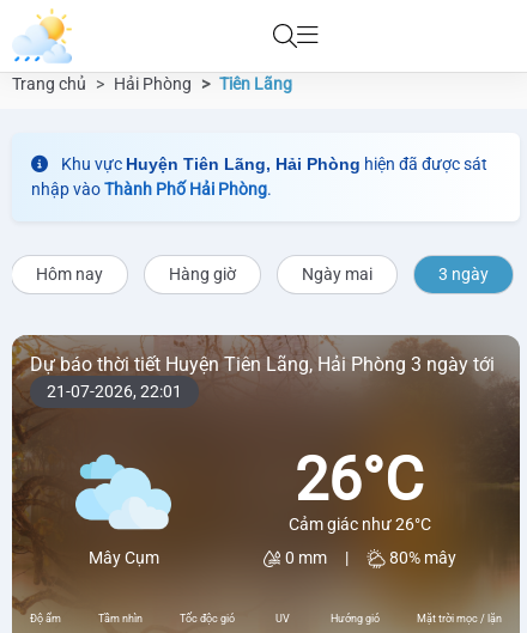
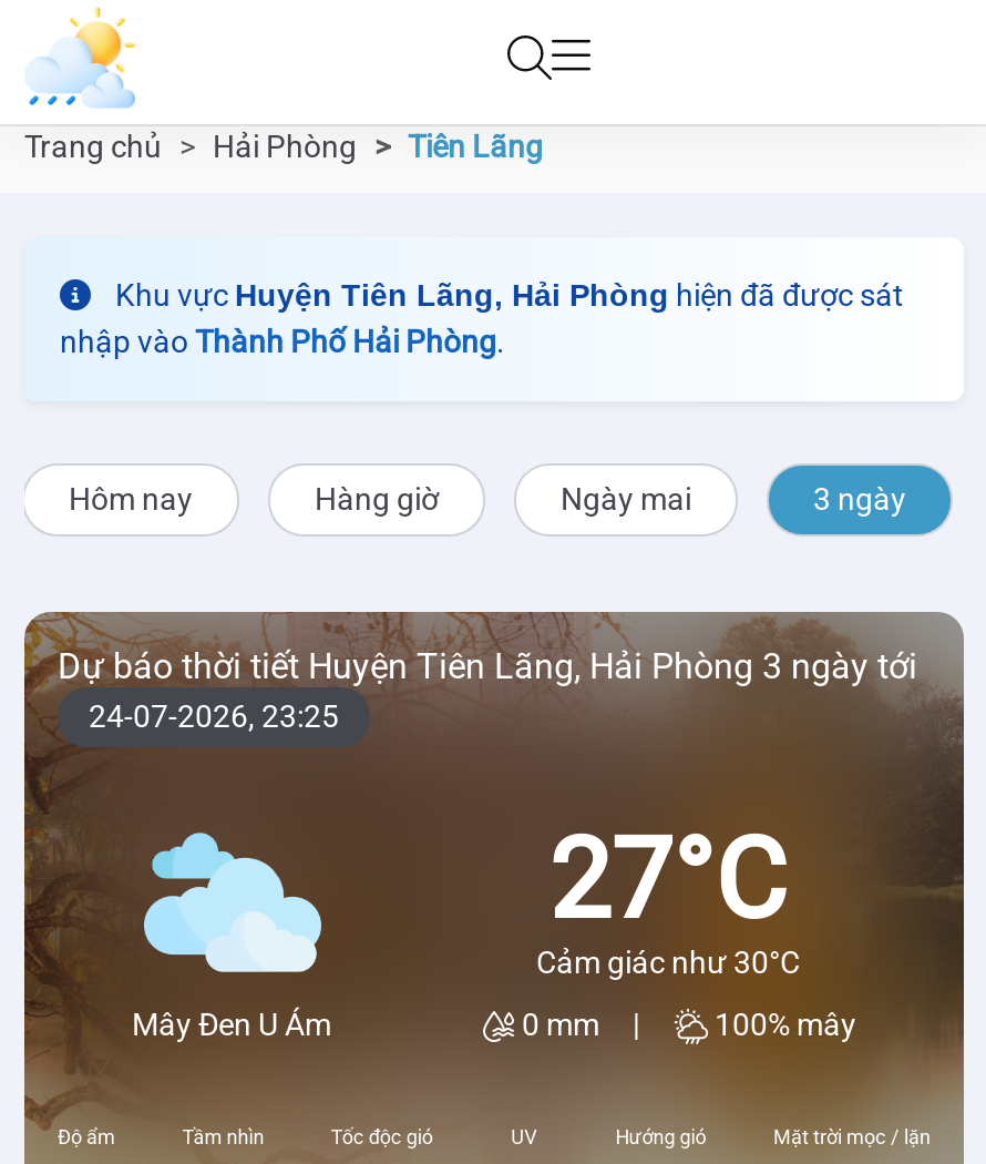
[47,382,182,401] 21-07-2026, 22:01 -> [89,698,339,734] 24-07-2026, 23:25
[288,445,431,533] 26°C | Cảm giác như 26°C -> [536,815,800,979] 27°C | Cảm giác như 30°C
[88,548,159,567] Mây Cụm -> [132,1007,331,1042] Mây Đen U Ám
[386,547,456,567] 80% mây -> [708,1005,856,1041] 100% mây

